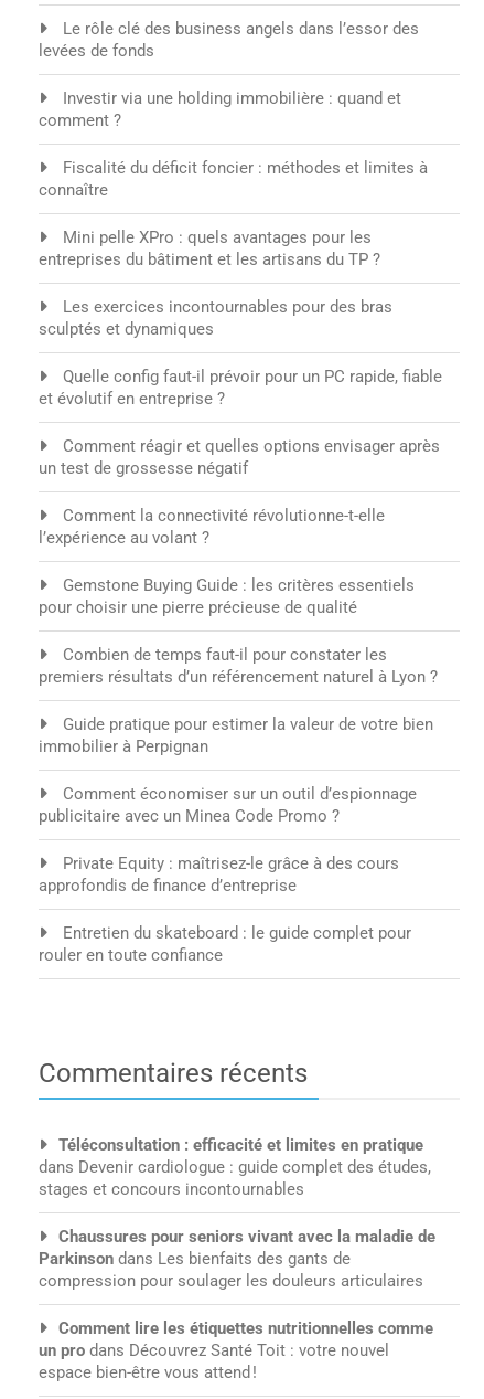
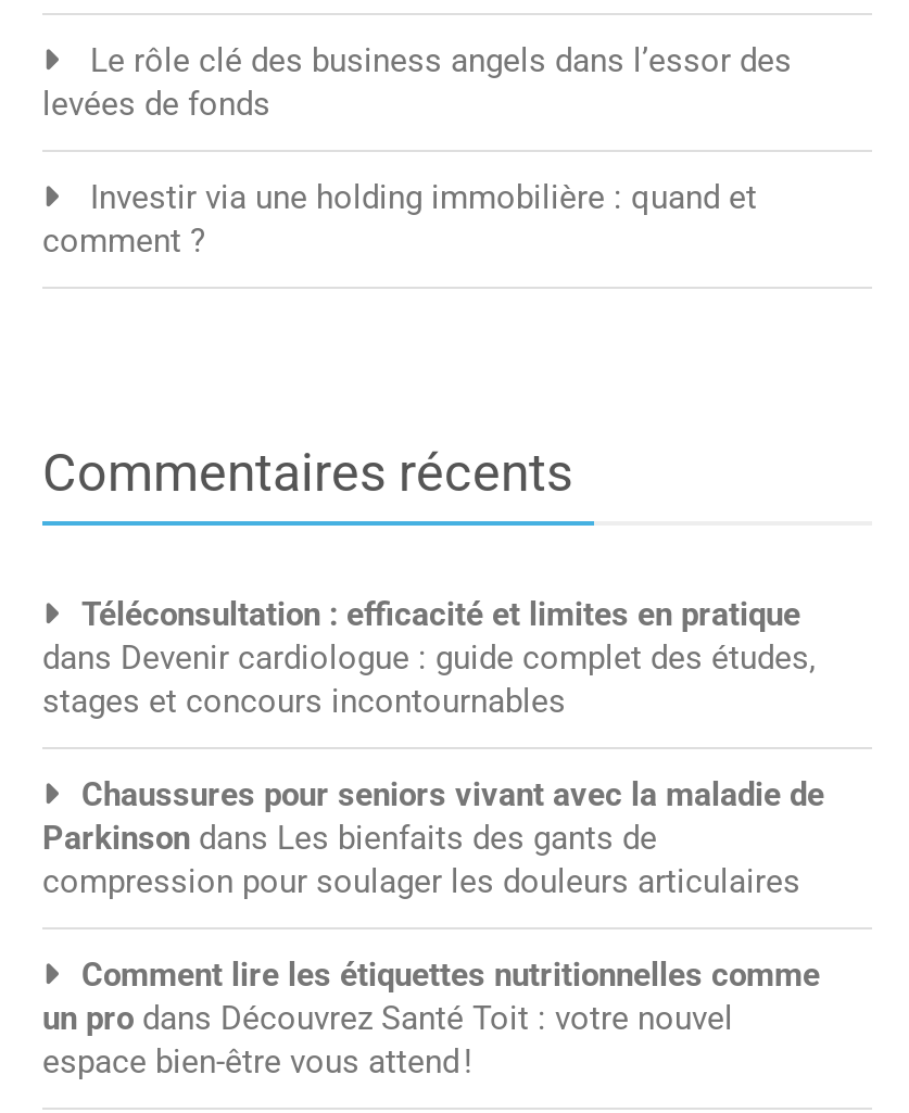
[39,158,442,965] Fiscalité du déficit foncier : méthodes et limites à | connaître | Mini pelle XPro : quels avantages pour les | entreprises du bâtiment et les artisans du TP ? | Les exercices incontournables pour des bras | sculptés et dynamiques | Quelle config faut-il prévoir pour un PC rapide, fiable | et évolutif en entreprise ? | Comment réagir et quelles options envisager après | un test de grossesse négatif | Comment la connectivité révolutionne-t-elle | l’expérience au volant ? | Gemstone Buying Guide : les critères essentiels | pour choisir une pierre précieuse de qualité | Combien de temps faut-il pour constater les | premiers résultats d’un référencement naturel à Lyon ? | Guide pratique pour estimer la valeur de votre bien | immobilier à Perpignan | Comment économiser sur un outil d’espionnage | publicitaire avec un Minea Code Promo ? | Private Equity : maîtrisez-le grâce à des cours | approfondis de finance d’entreprise | Entretien du skateboard : le guide complet pour | rouler en toute confiance -> none

